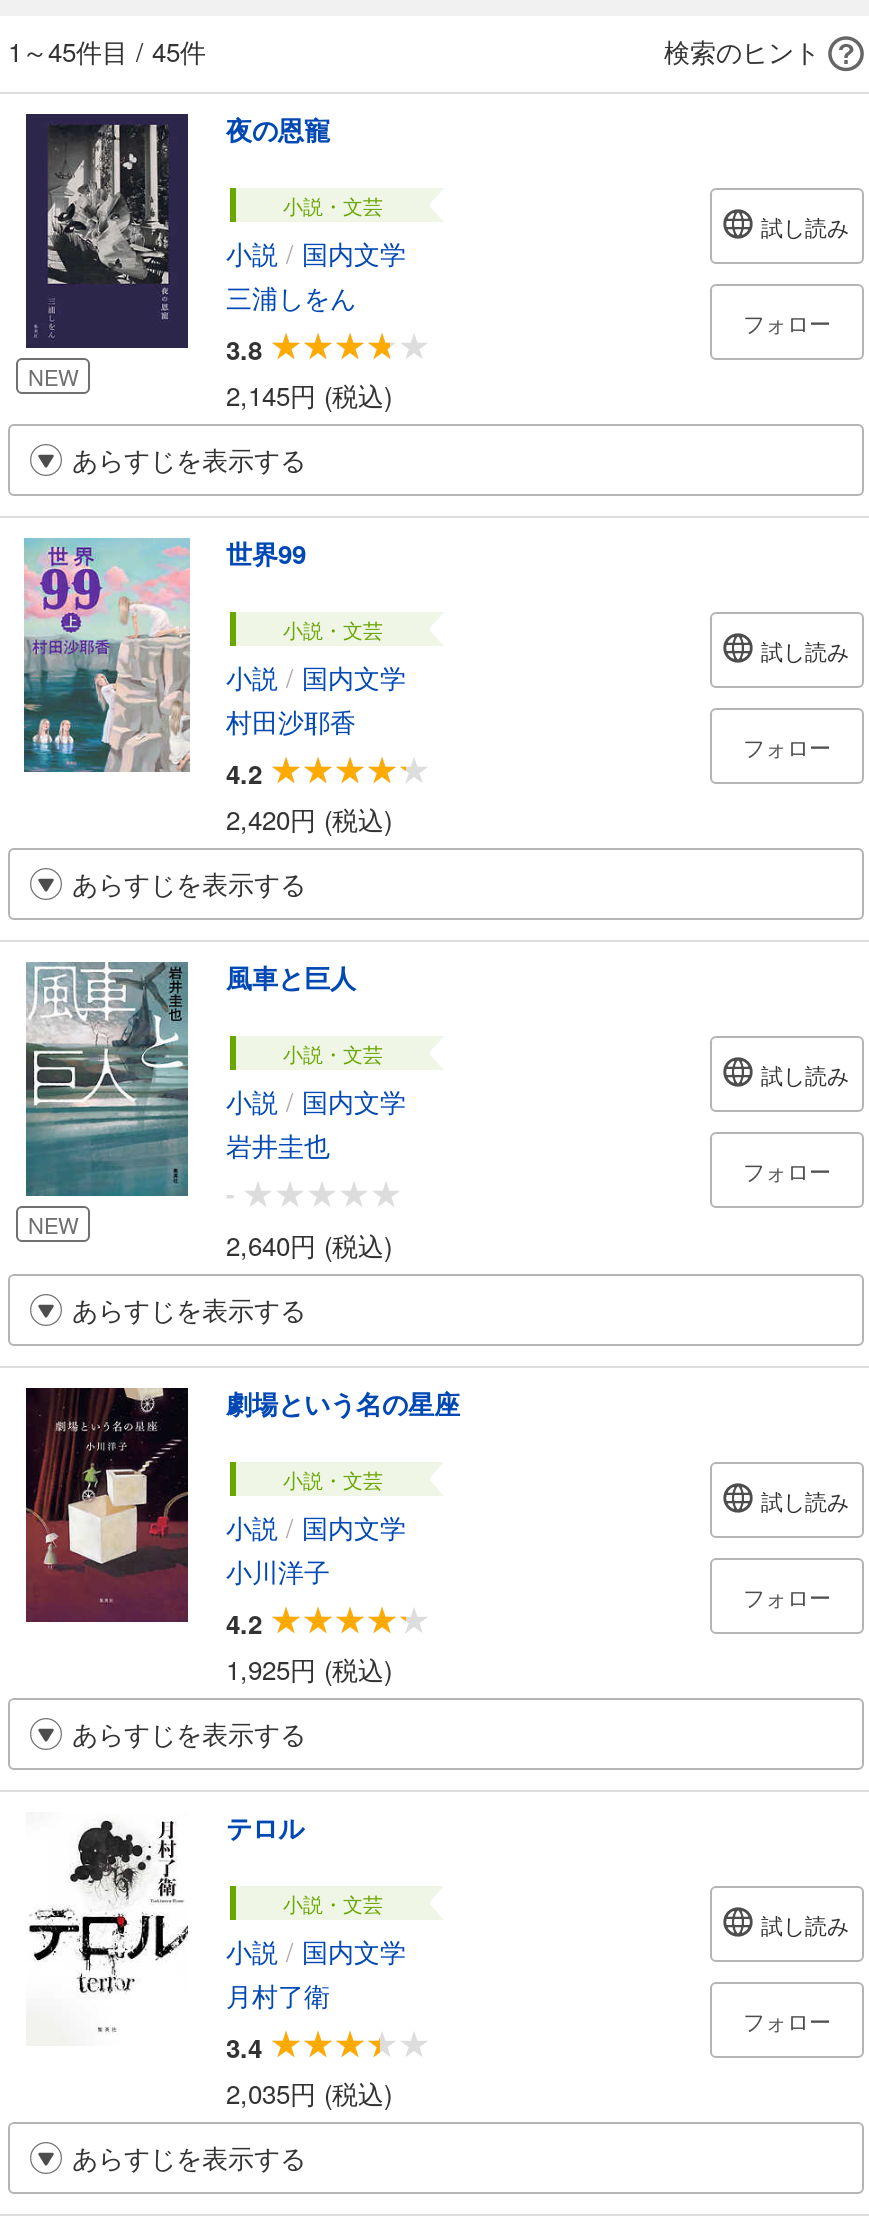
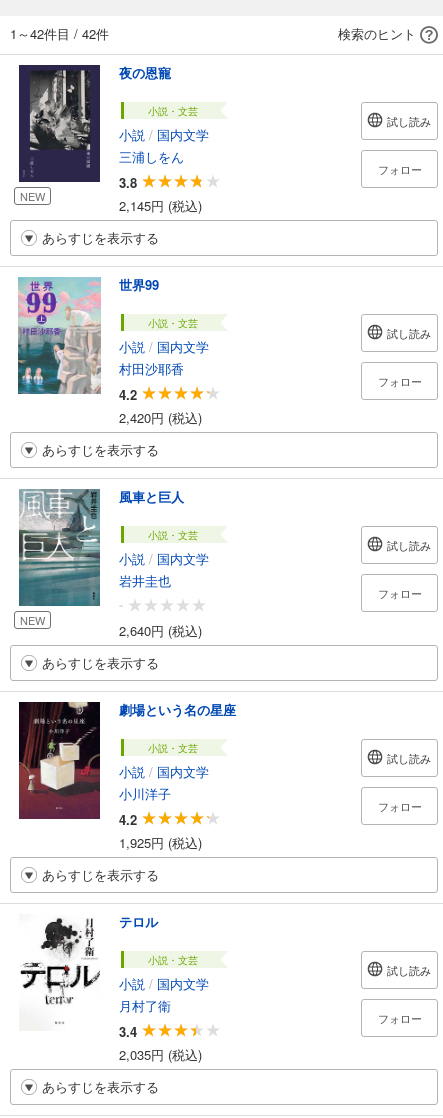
[8,32,206,70] 1～45件目/ 45件 -> [10,24,109,43] 1～42件目/ 42件

